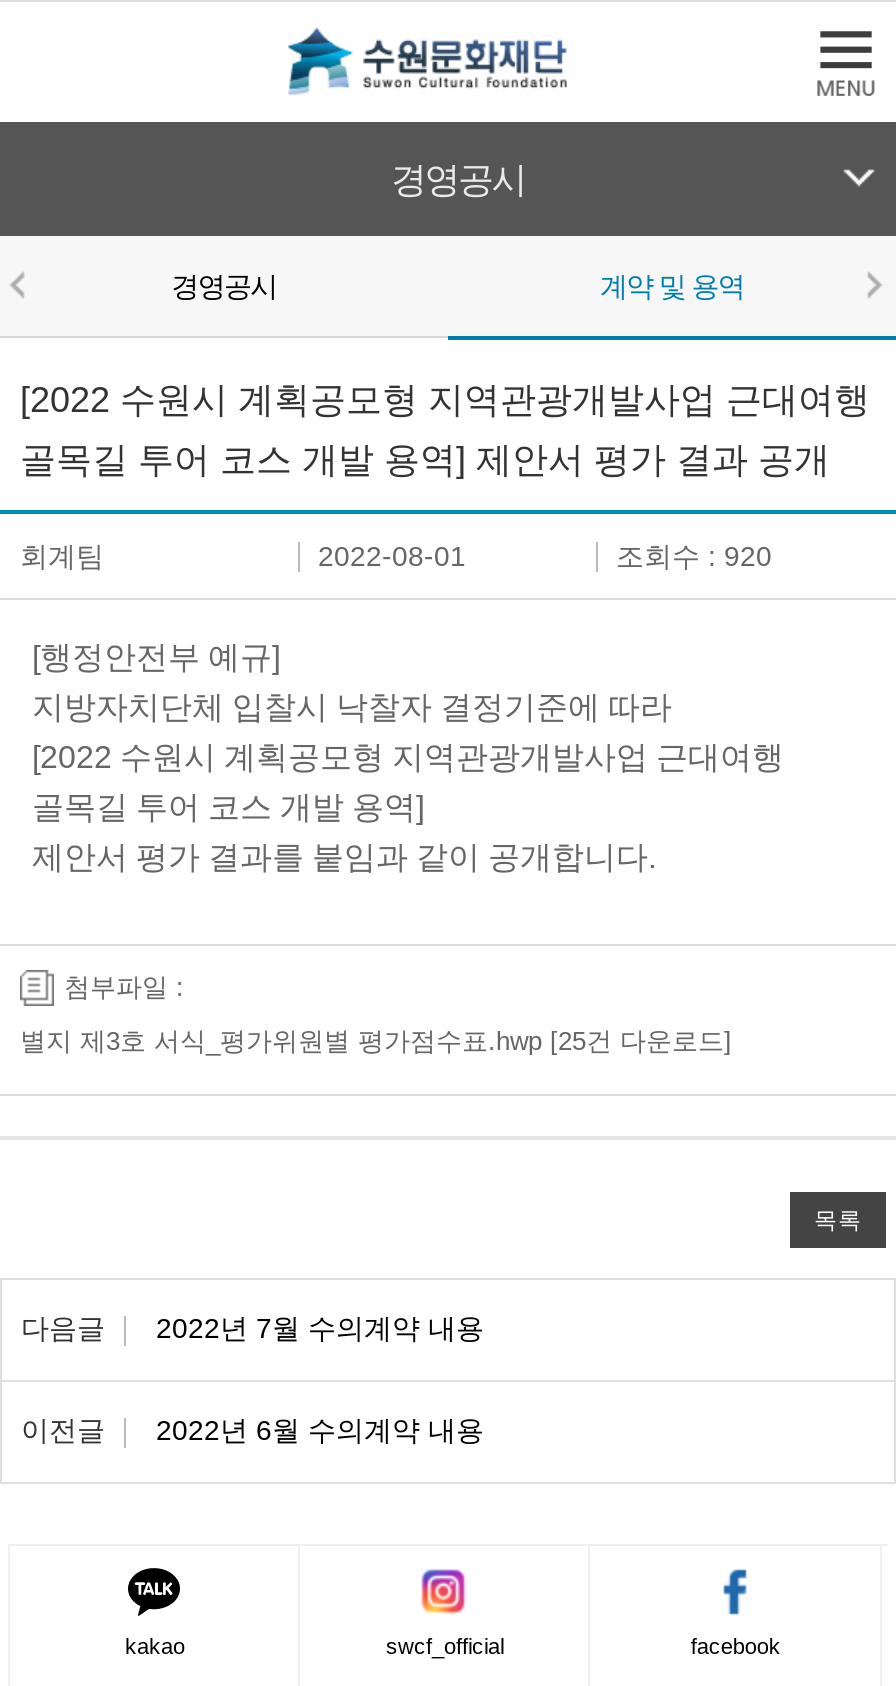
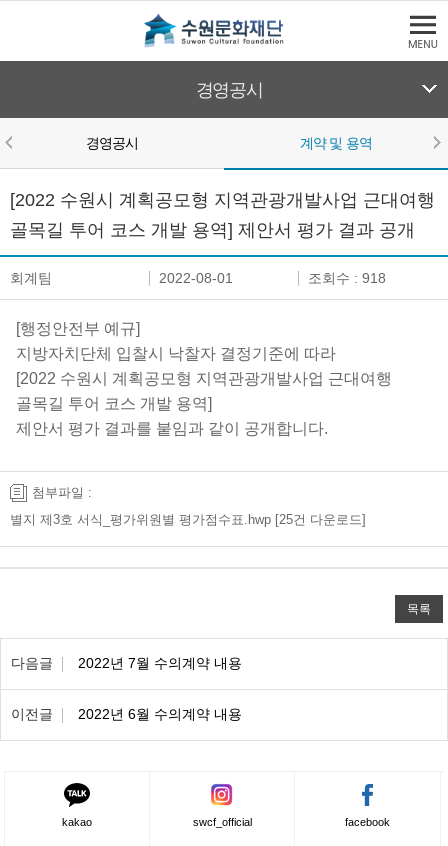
[616,540,772,572] 조회수 : 920 -> [308,270,386,286] 조회수 : 918

